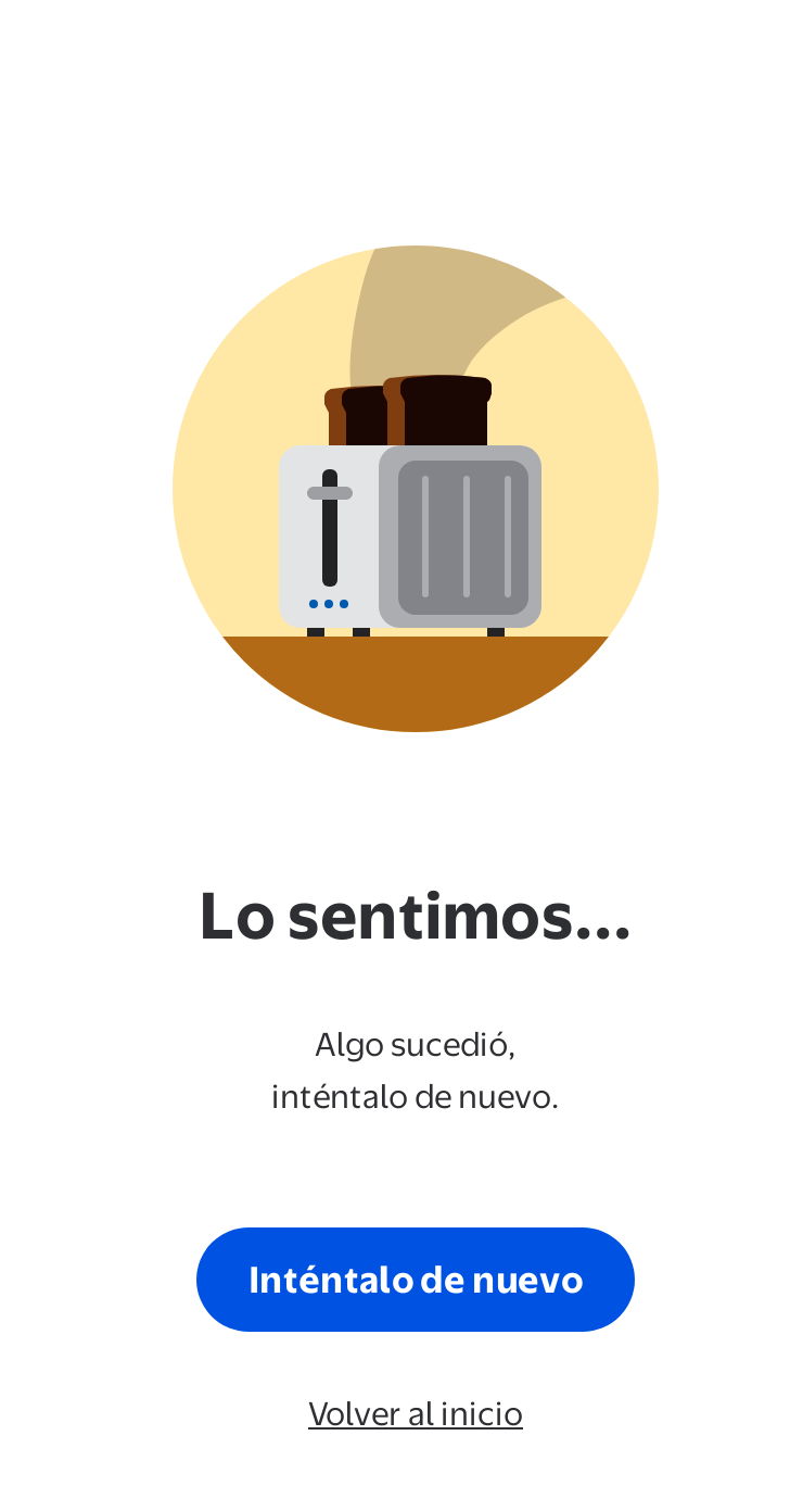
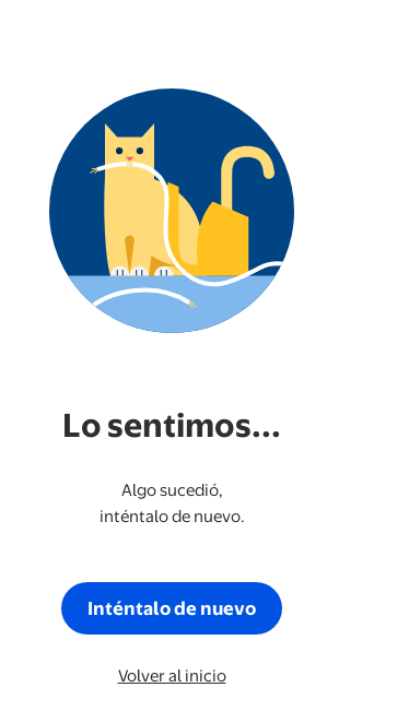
[173,245,659,734] [image] -> [48,87,295,334] [image]

